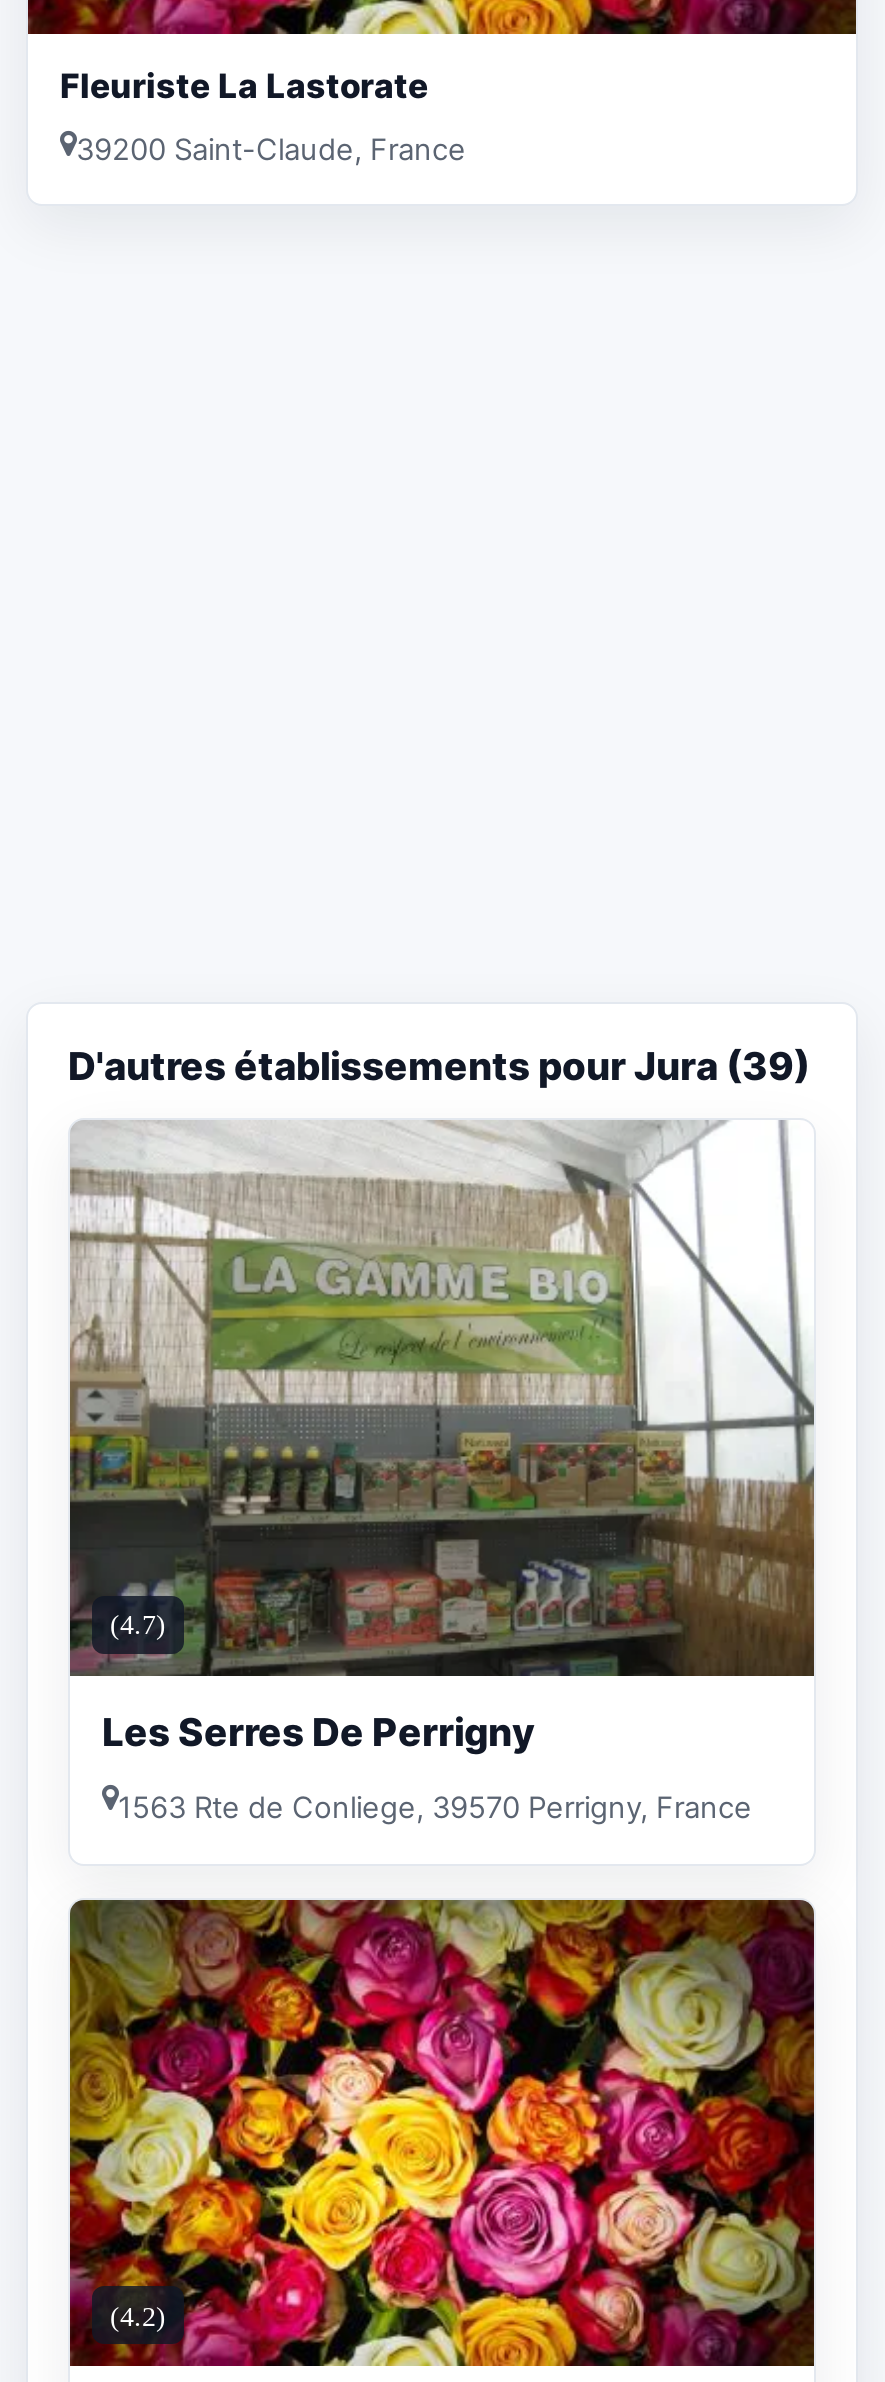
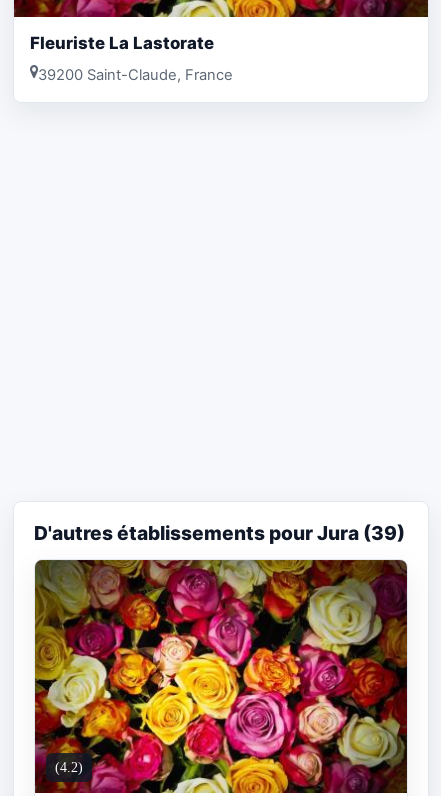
[68,1120,816,1826] [image] | (4.7) | Les Serres De Perrigny | 1563 Rte de Conliege, 39570 Perrigny, France -> none

